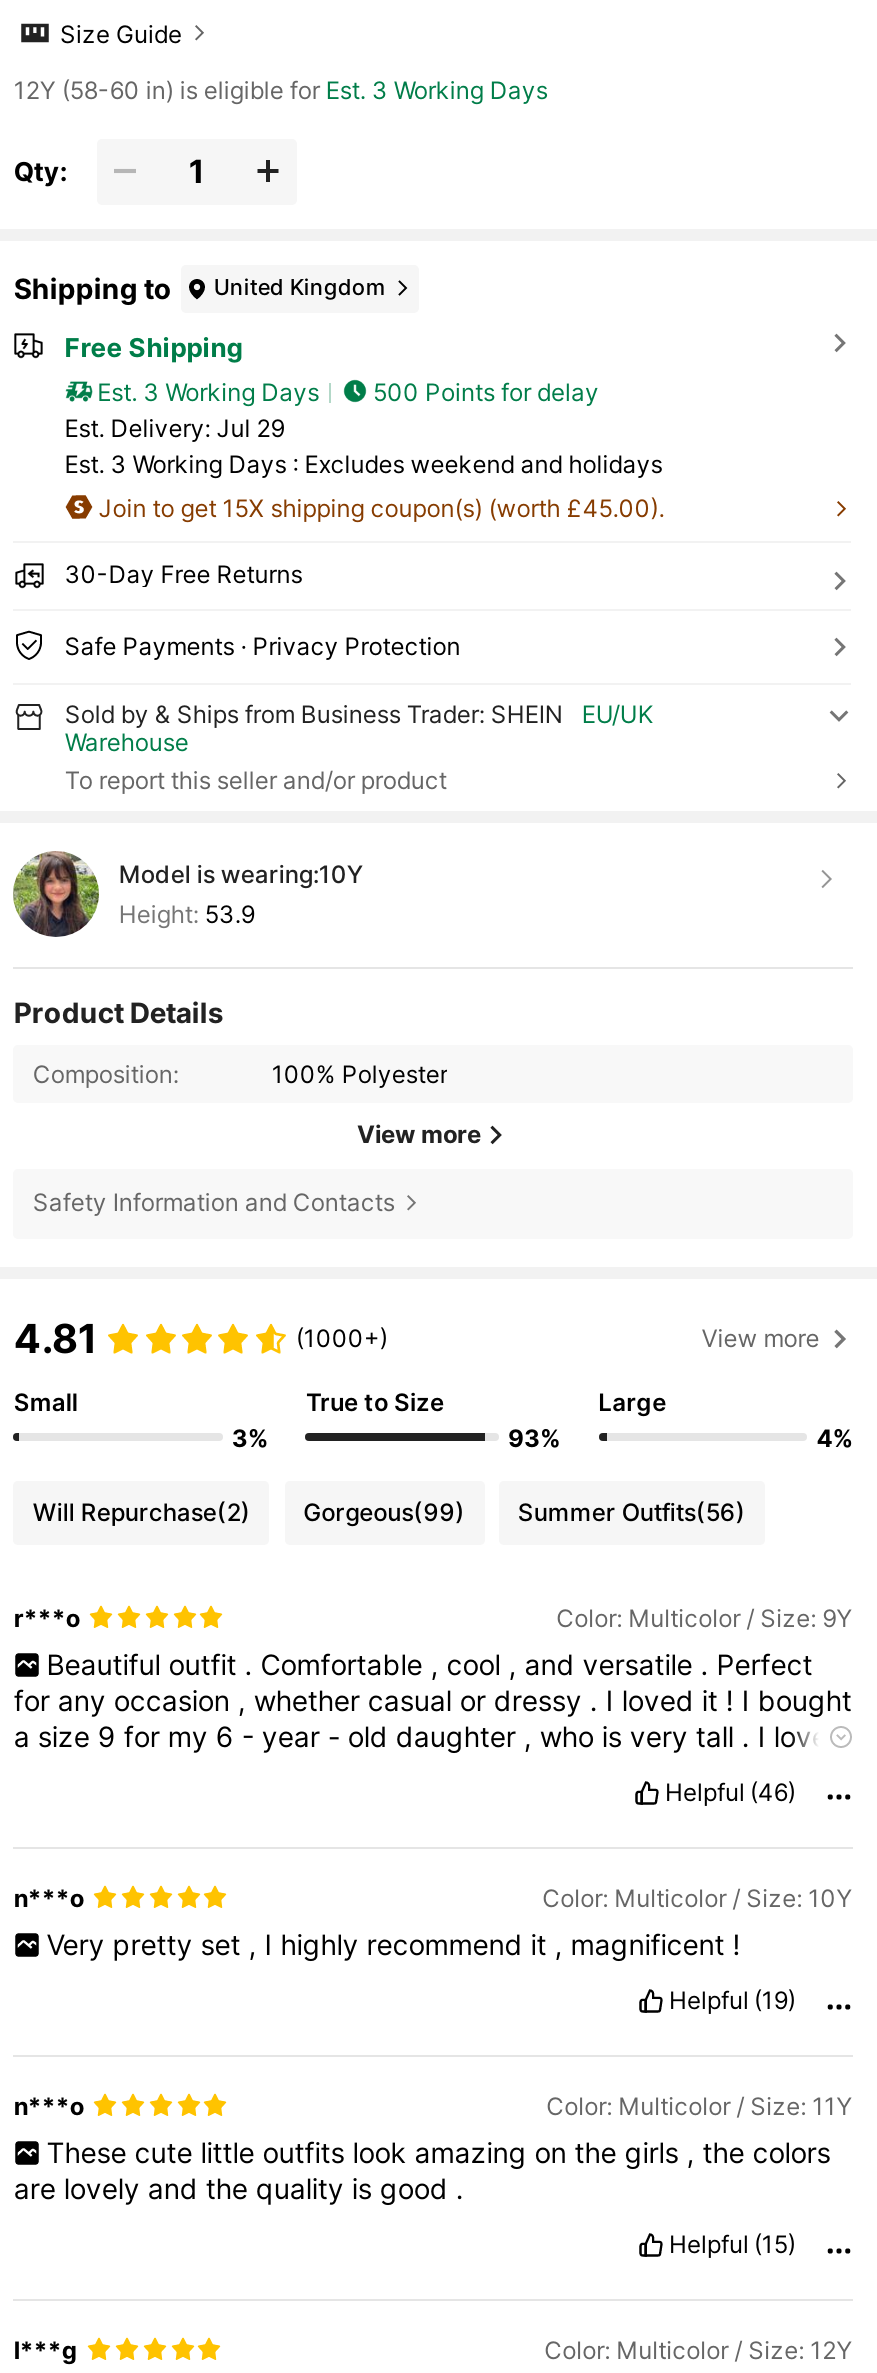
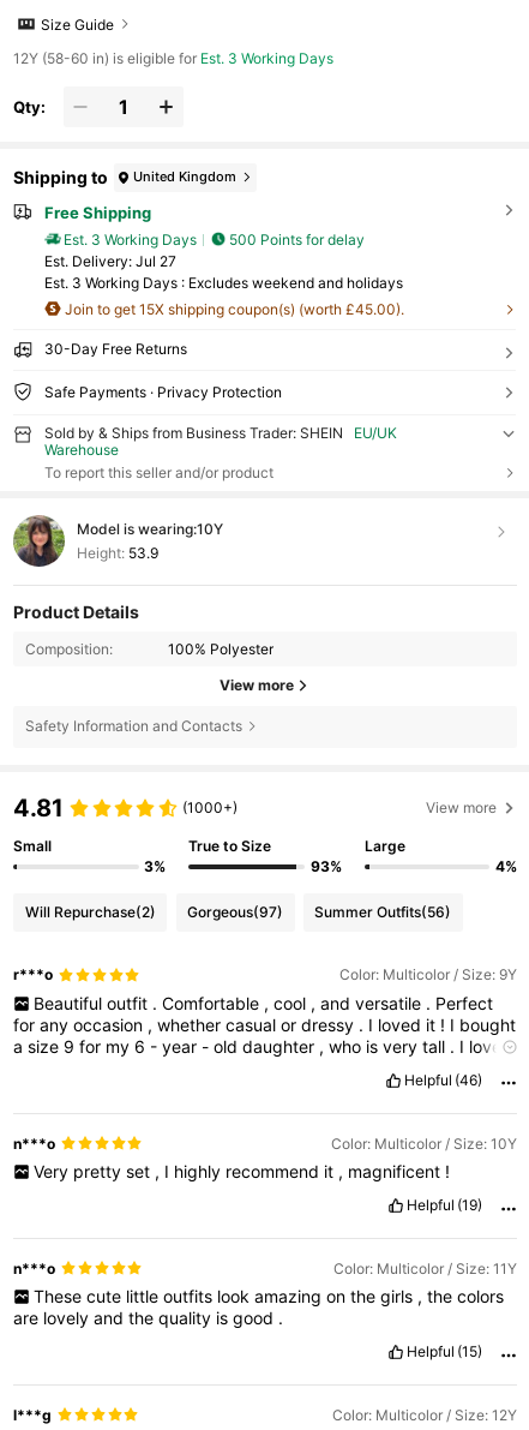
[64,413,284,443] Est. Delivery: Jul 29 -> [44,252,176,270] Est. Delivery: Jul 27
[33,1497,746,1527] Will Repurchase(2) Gorgeous(99) Summer Outfits(56) -> [25,903,452,921] Will Repurchase(2) Gorgeous(97) Summer Outfits(56)

